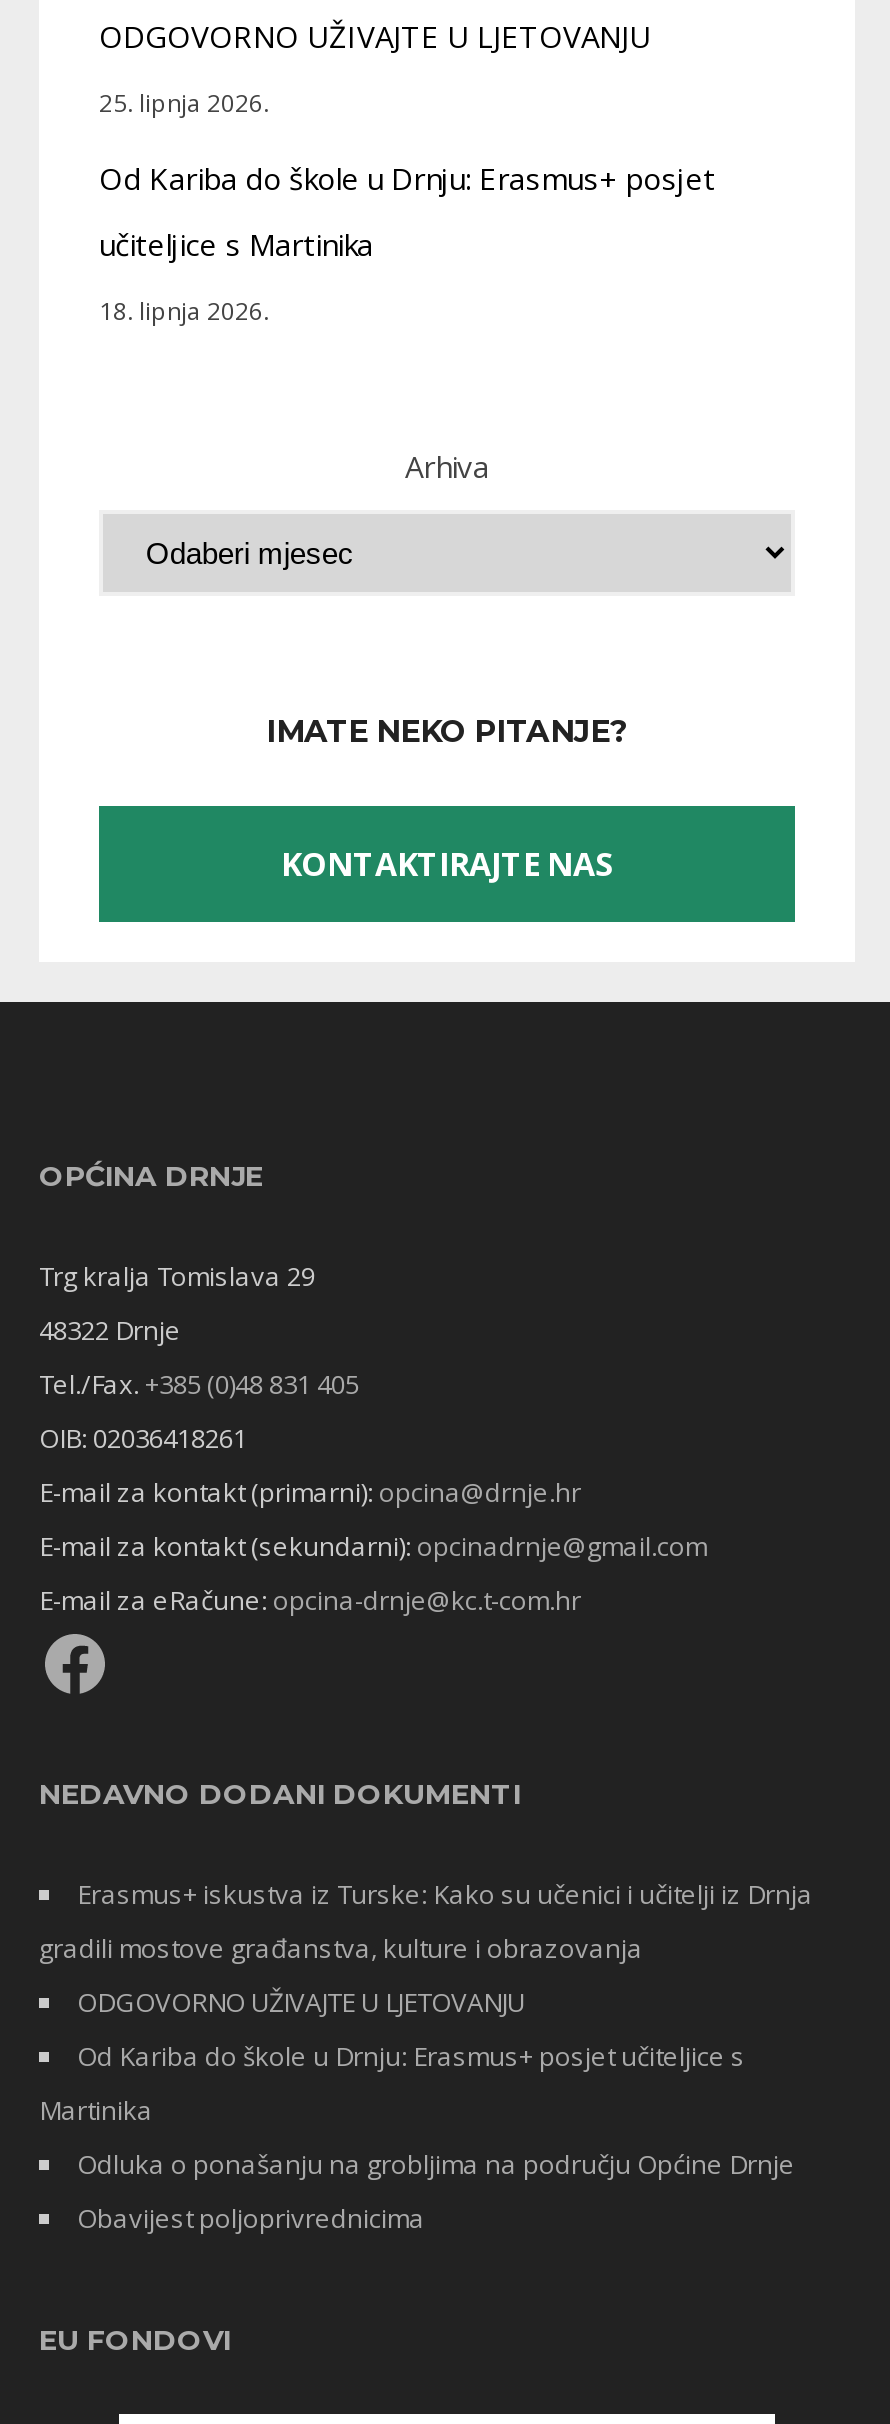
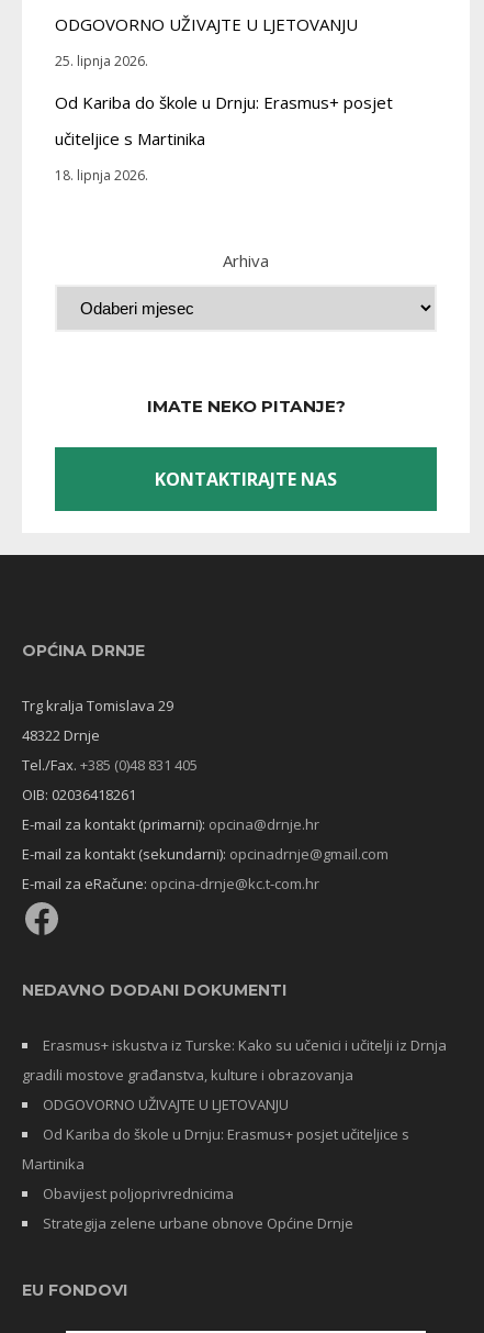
[77,2147,795,2183] Odluka o ponašanju na grobljima na području Općine Drnje -> none
moved [77,2201,425,2237] -> [43,1184,234,1204]: Obavijest poljoprivrednicima
none -> [43,1214,353,1234] Strategija zelene urbane obnove Općine Drnje

